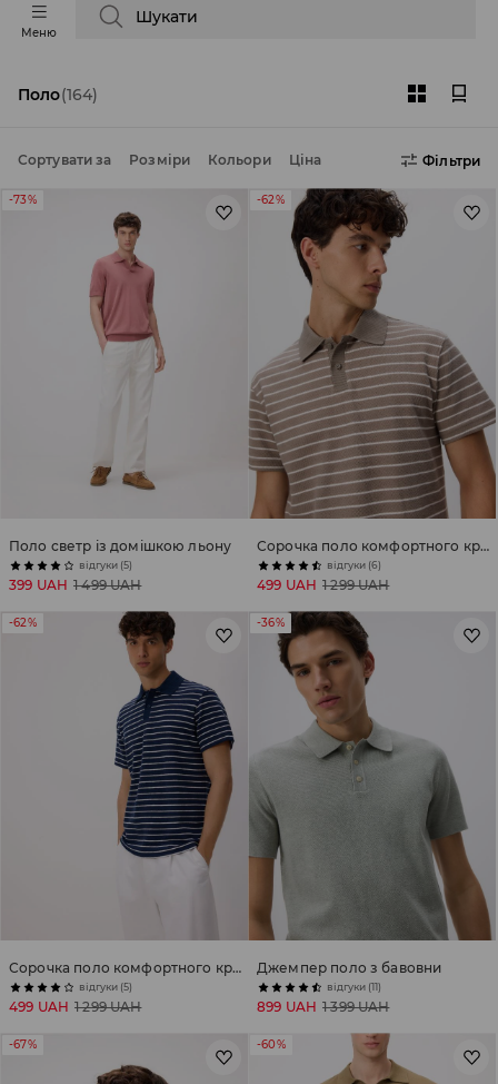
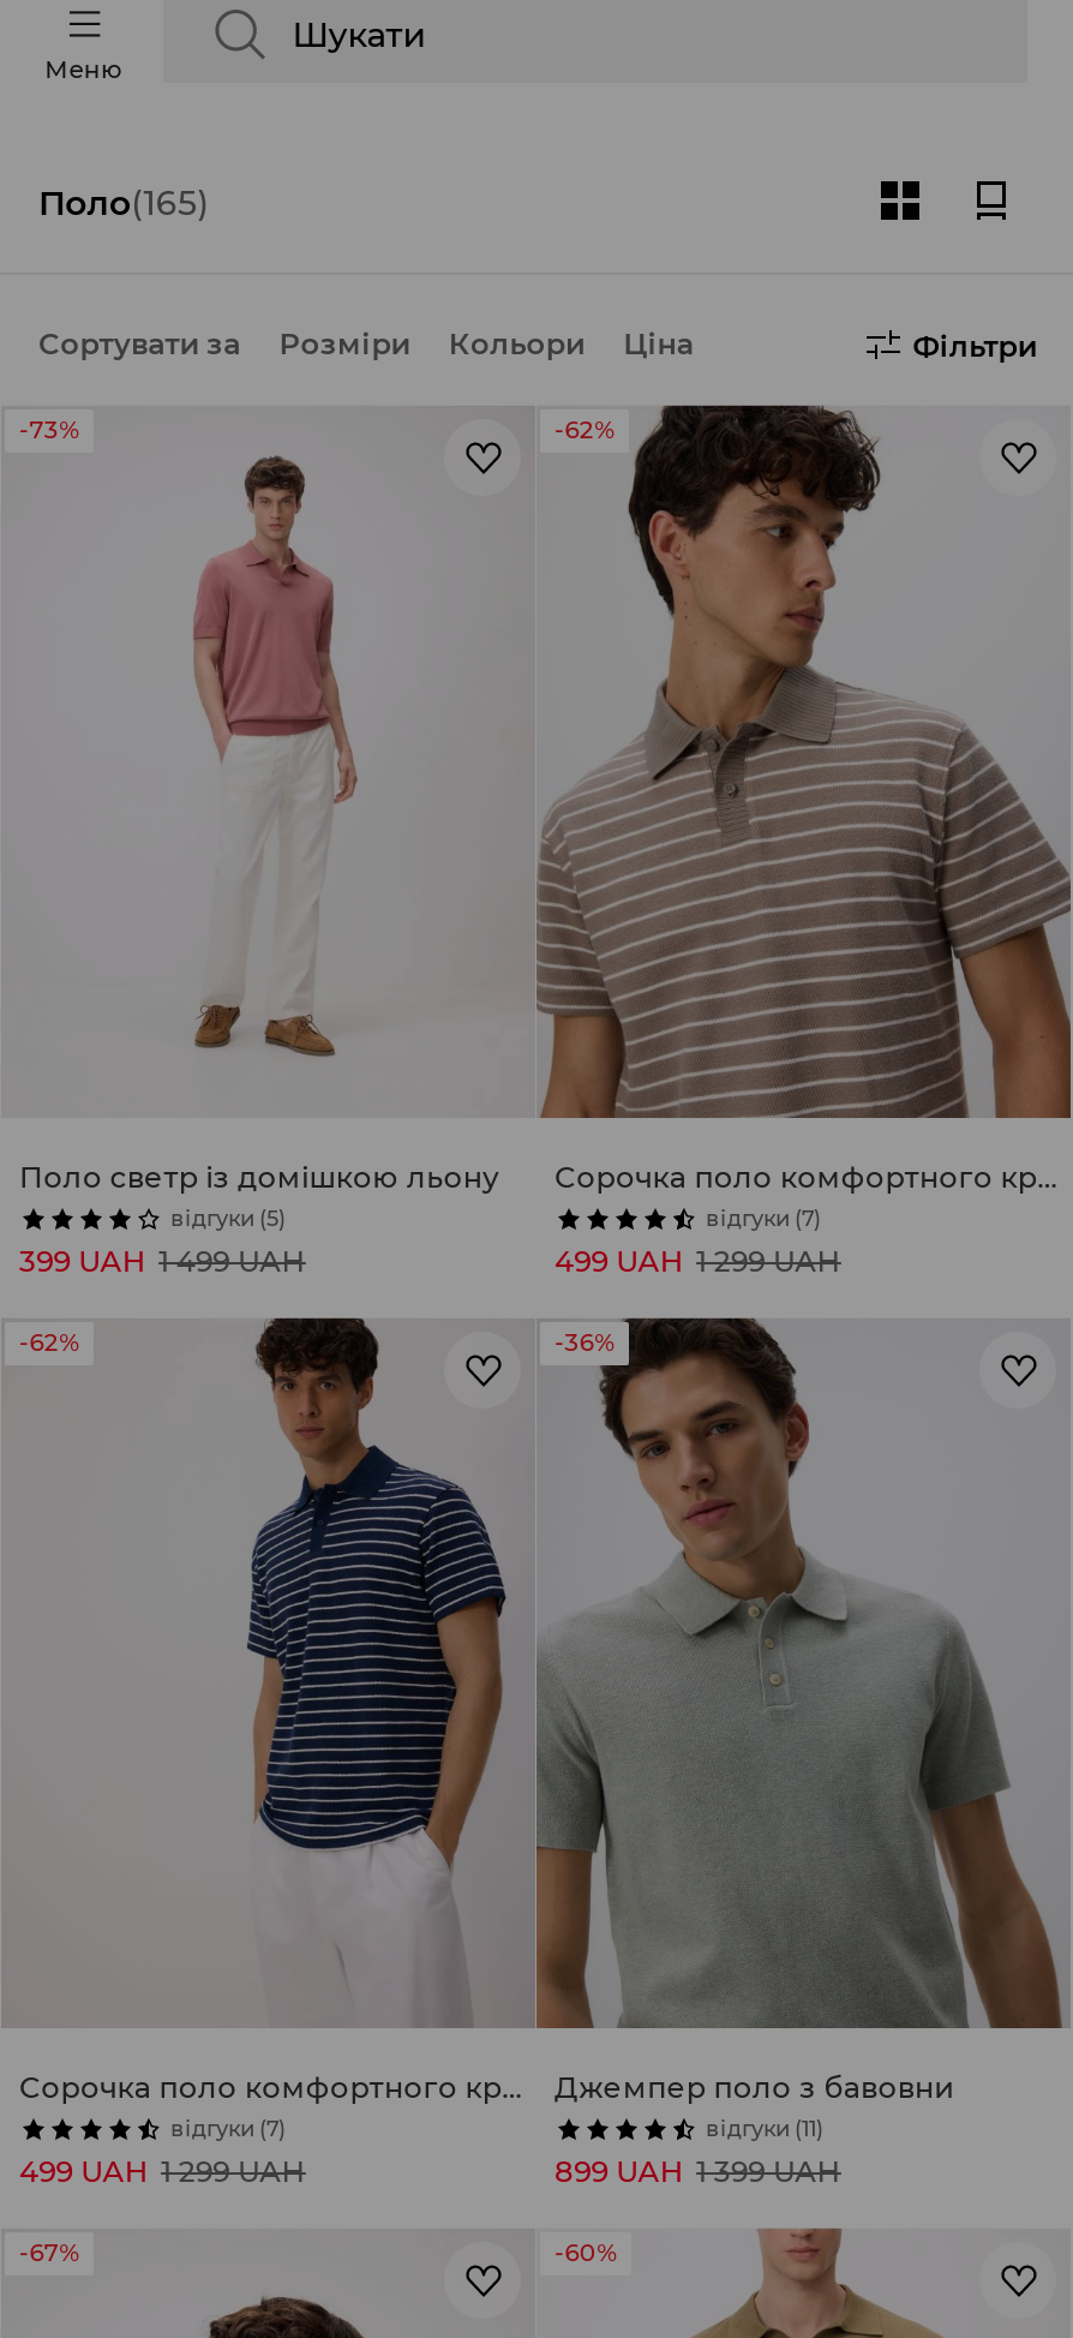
[18,85,98,105] Пoло(164) -> [38,181,210,225] Пoло(165)
[327,558,381,570] відгуки (6) -> [706,1203,821,1230] відгуки (7)
[79,981,132,993] відгуки (5) -> [170,2115,286,2142] відгуки (7)

